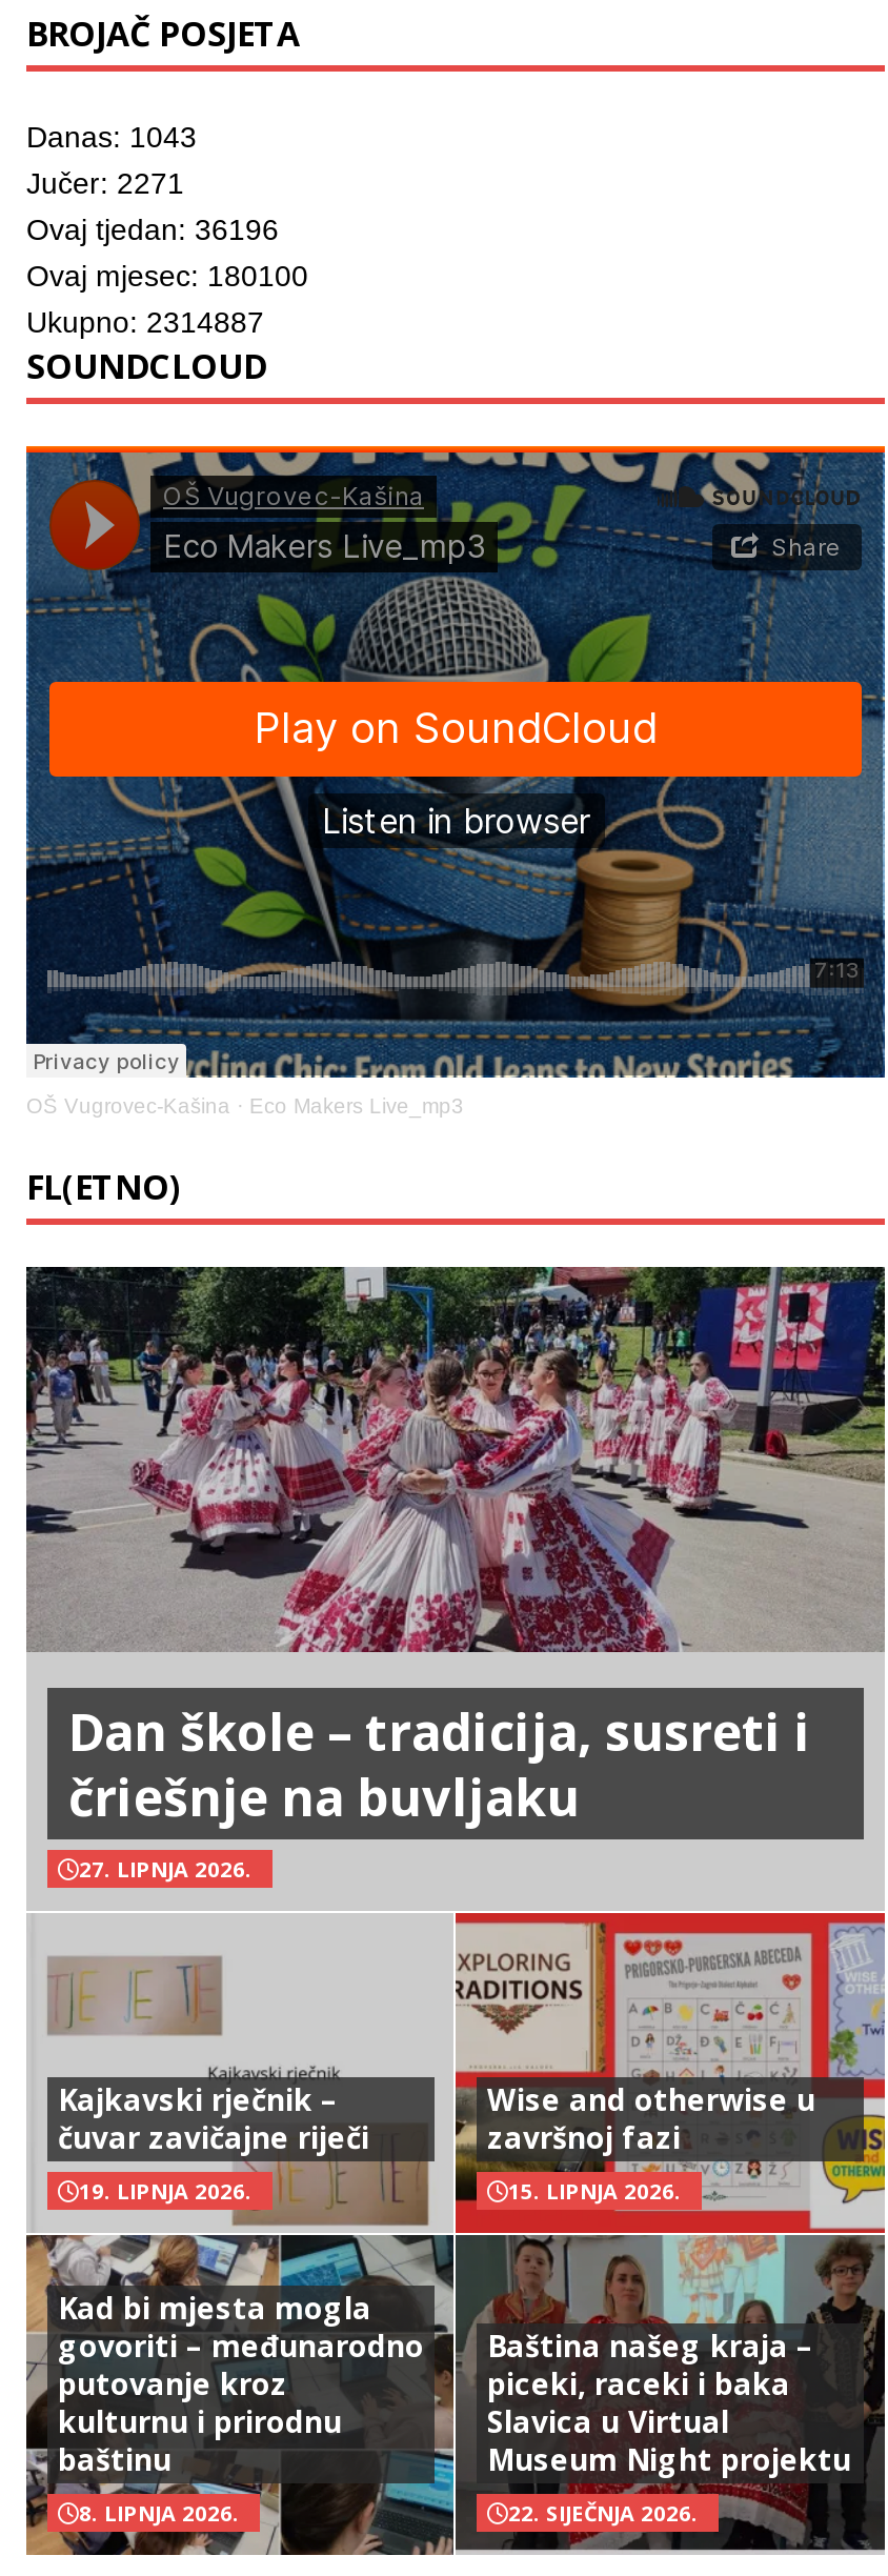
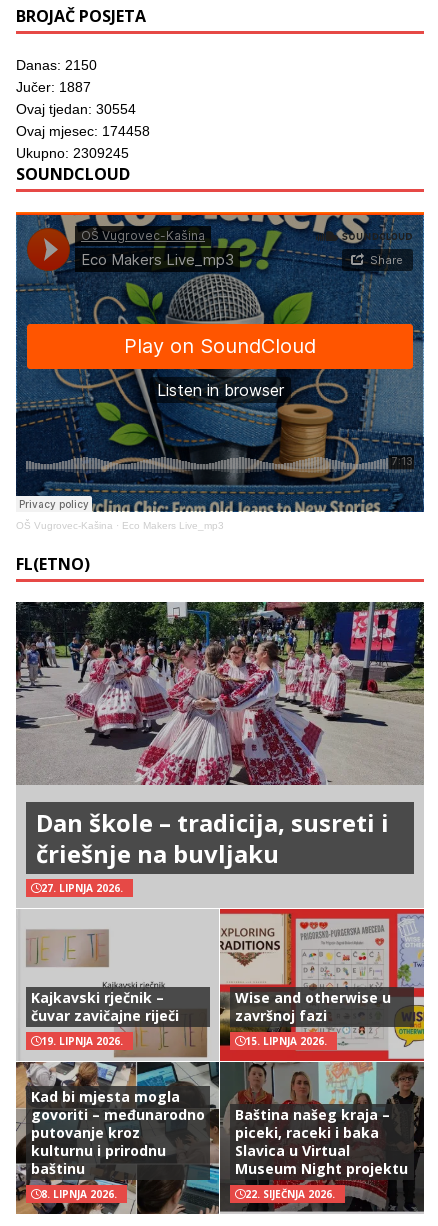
[26,119,197,153] Danas: 1043 -> [16,57,97,73] Danas: 2150
[26,165,184,199] Jučer: 2271 -> [16,79,91,95] Jučer: 1887
[26,212,279,245] Ovaj tjedan: 36196 -> [16,101,136,117] Ovaj tjedan: 30554
[26,258,308,292] Ovaj mjesec: 180100 -> [16,123,150,139] Ovaj mjesec: 174458
[26,304,264,338] Ukupno: 2314887 -> [16,145,129,161] Ukupno: 2309245

